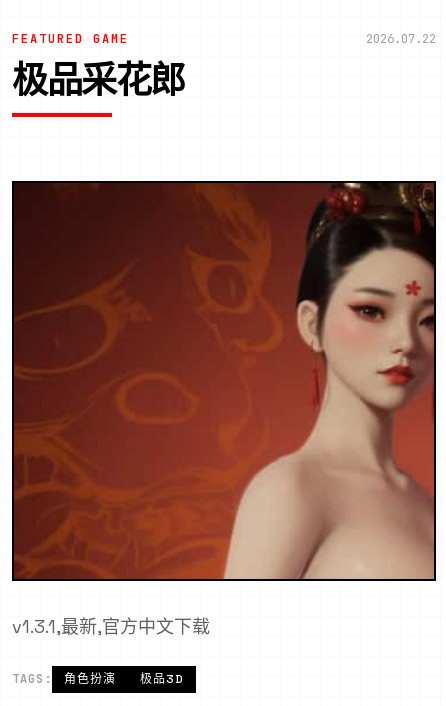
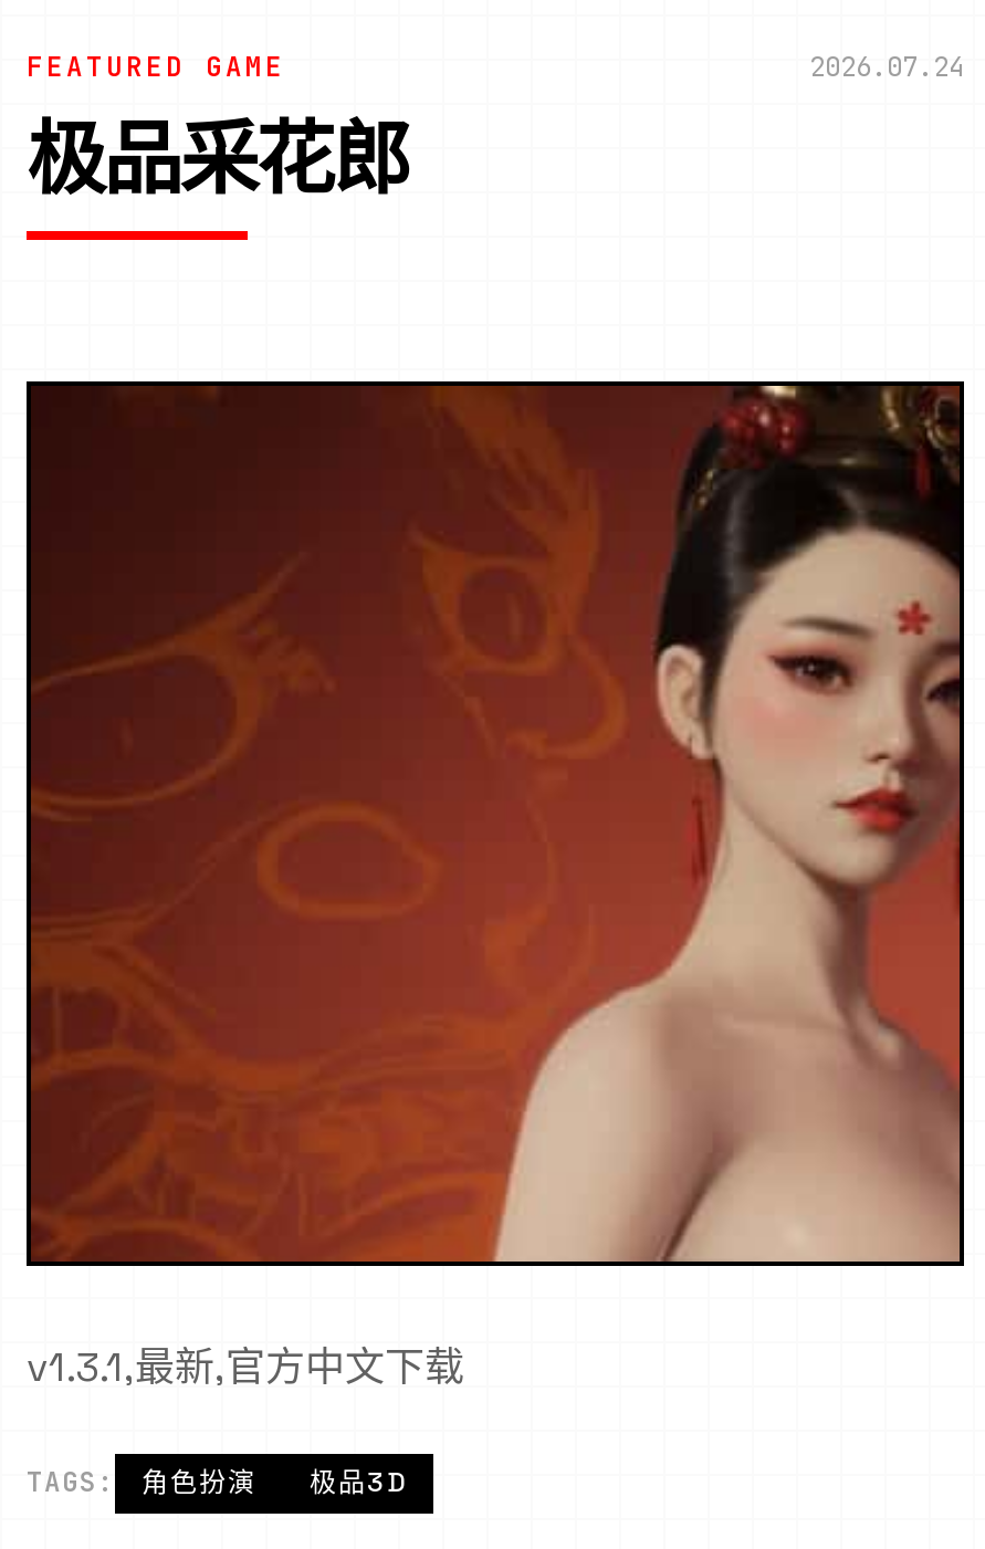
[366,30,436,46] 2026.07.22 -> [809,49,964,84] 2026.07.24

